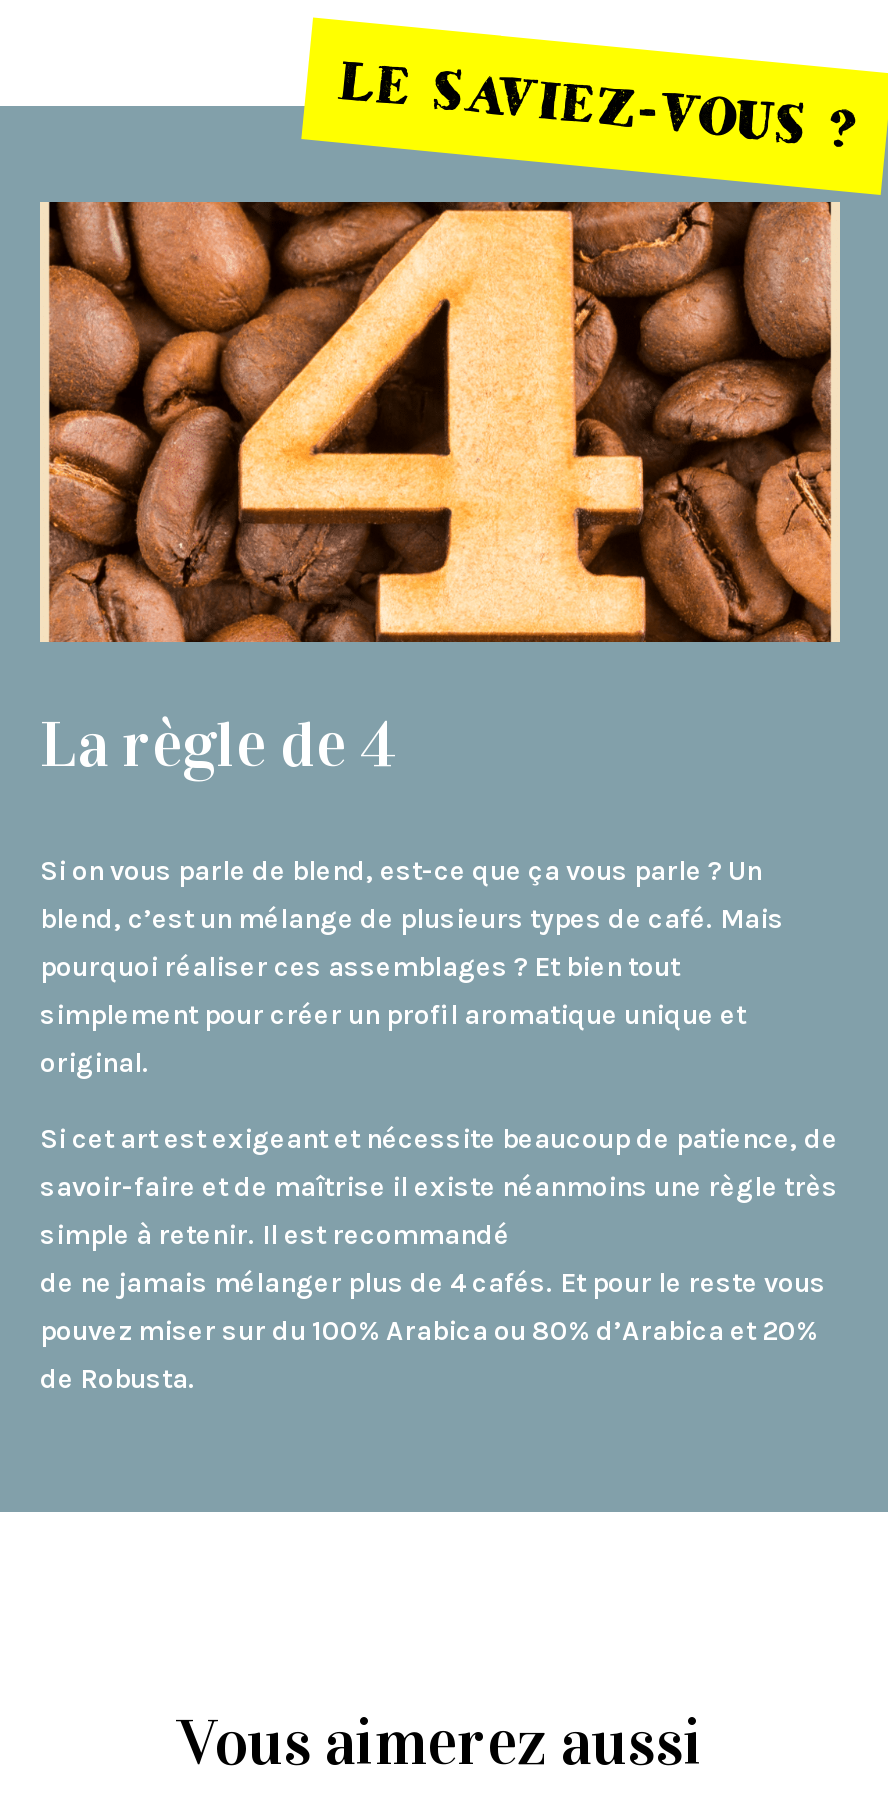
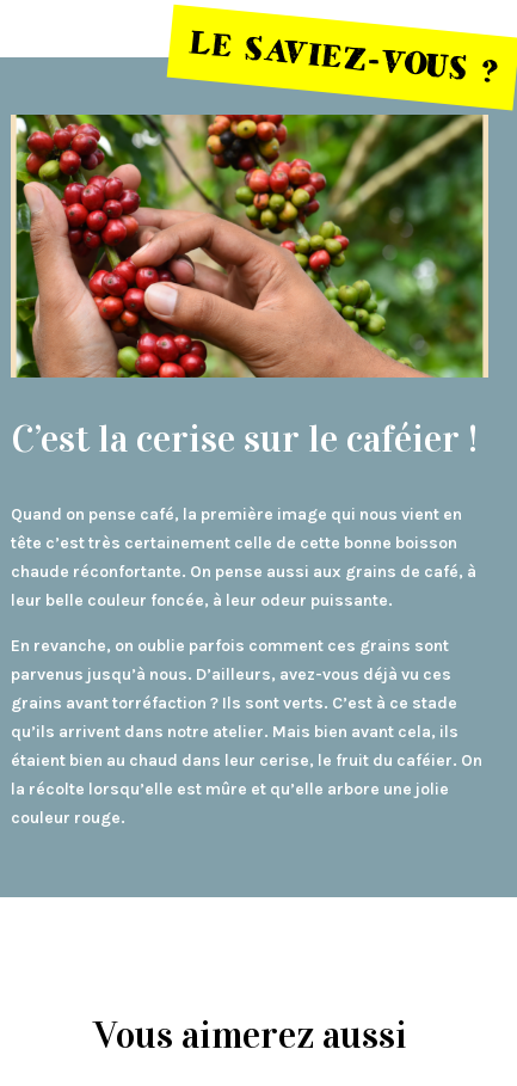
[40,200,832,783] [image] | La règle de 4 -> [11,113,484,462] [image] | C’est la cerise sur le caféier !
[40,853,784,1079] Si on vous parle de blend, est-ce que ça vous parle ? Un | blend, c’est un mélange de plusieurs types de café. Mais | pourquoi réaliser ces assemblages ? Et bien tout | simplement pour créer un profil aromatique unique et | original. -> [11,504,476,610] Quand on pense café, la première image qui nous vient en | tête c’est très certainement celle de cette bonne boisson | chaude réconfortante. On pense aussi aux grains de café, à | leur belle couleur foncée, à leur odeur puissante.
[40,1121,838,1395] Si cet art est exigeant et nécessite beaucoup de patience, de | savoir-faire et de maîtrise il existe néanmoins une règle très | simple à retenir. Il est recommandé | de ne jamais mélanger plus de 4 cafés. Et pour le reste vous | pouvez miser sur du 100% Arabica ou 80% d’Arabica et 20% | de Robusta. -> [11,635,482,828] En revanche, on oublie parfois comment ces grains sont | parvenus jusqu’à nous. D’ailleurs, avez-vous déjà vu ces | grains avant torréfaction ? Ils sont verts. C’est à ce stade | qu’ils arrivent dans notre atelier. Mais bien avant cela, ils | étaient bien au chaud dans leur cerise, le fruit du caféier. On | la récolte lorsqu’elle est mûre et qu’elle arbore une jolie | couleur rouge.

